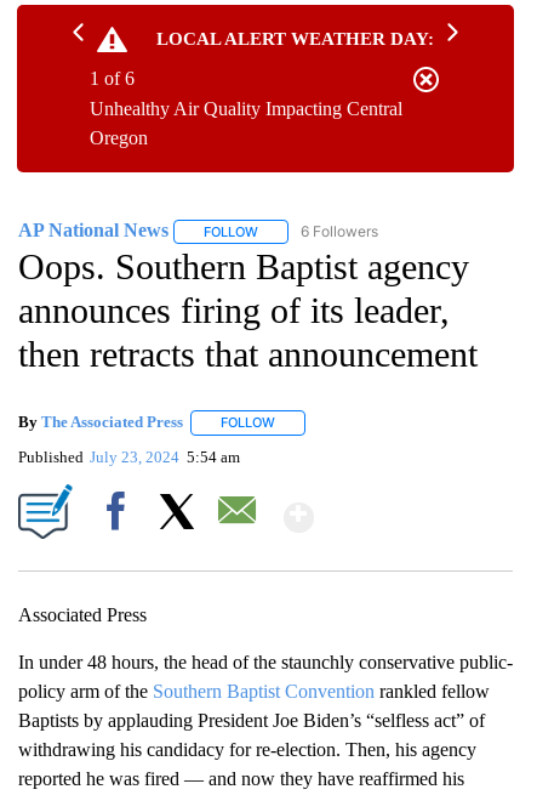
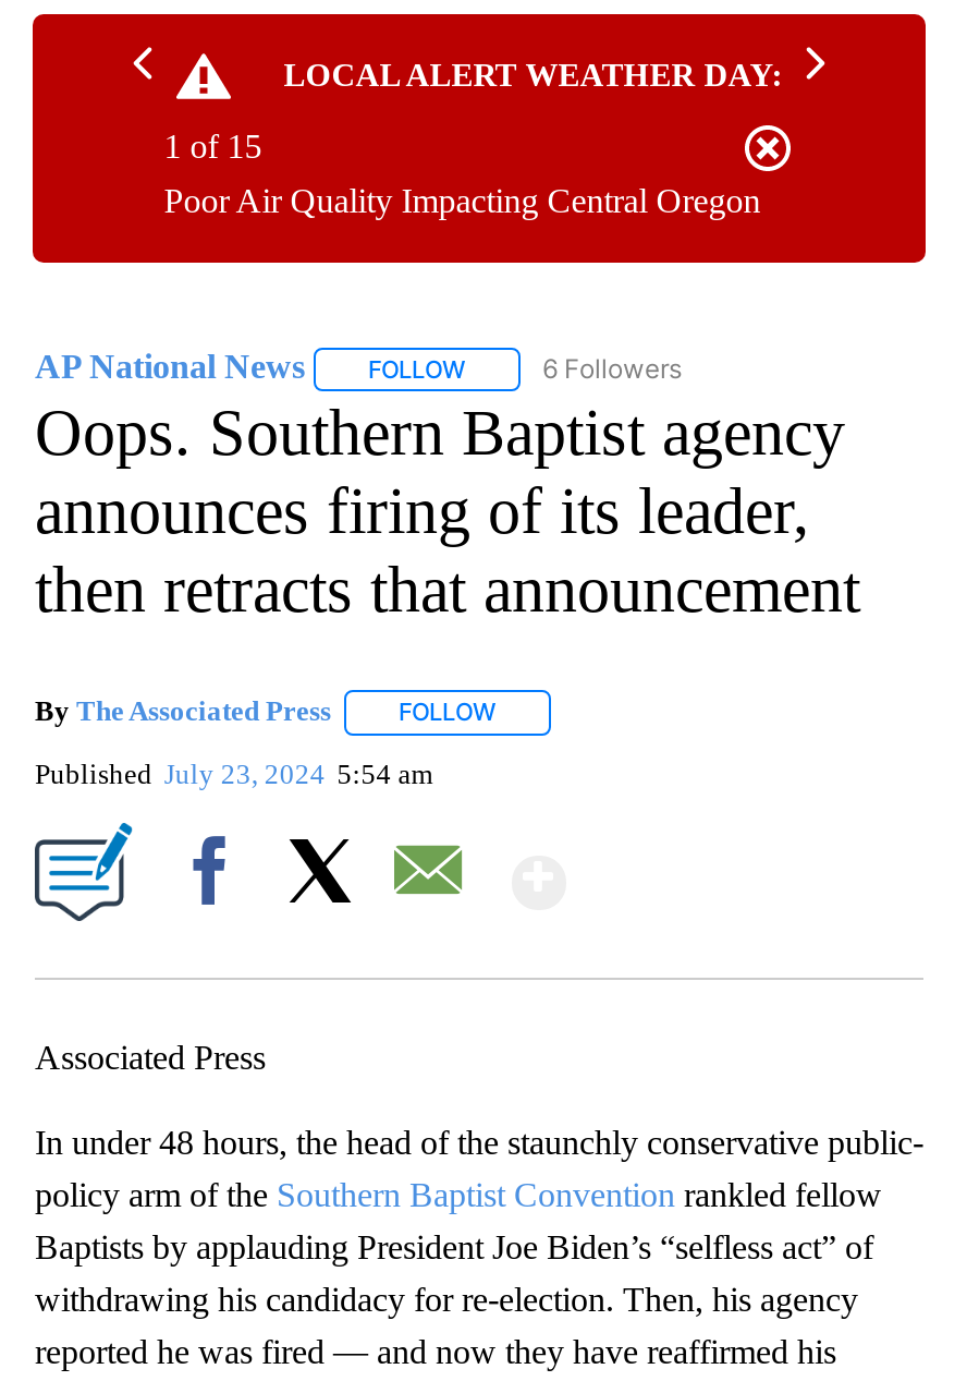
[90,68,135,89] 1 of 6 -> [164,128,262,165] 1 of 15
[90,99,403,148] Unhealthy Air Quality Impacting Central | Oregon -> [164,182,761,220] Poor Air Quality Impacting Central Oregon

